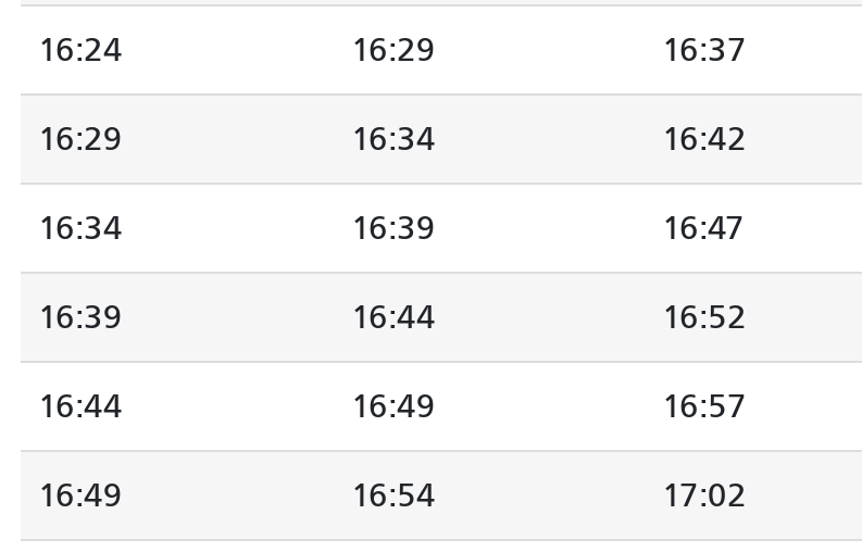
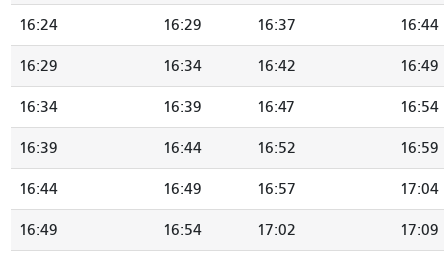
none -> [400,16,439,34] 16:44
none -> [400,57,439,75] 16:49
none -> [400,98,439,116] 16:54
none -> [400,139,439,157] 16:59
none -> [400,180,439,198] 17:04
none -> [400,221,439,239] 17:09

